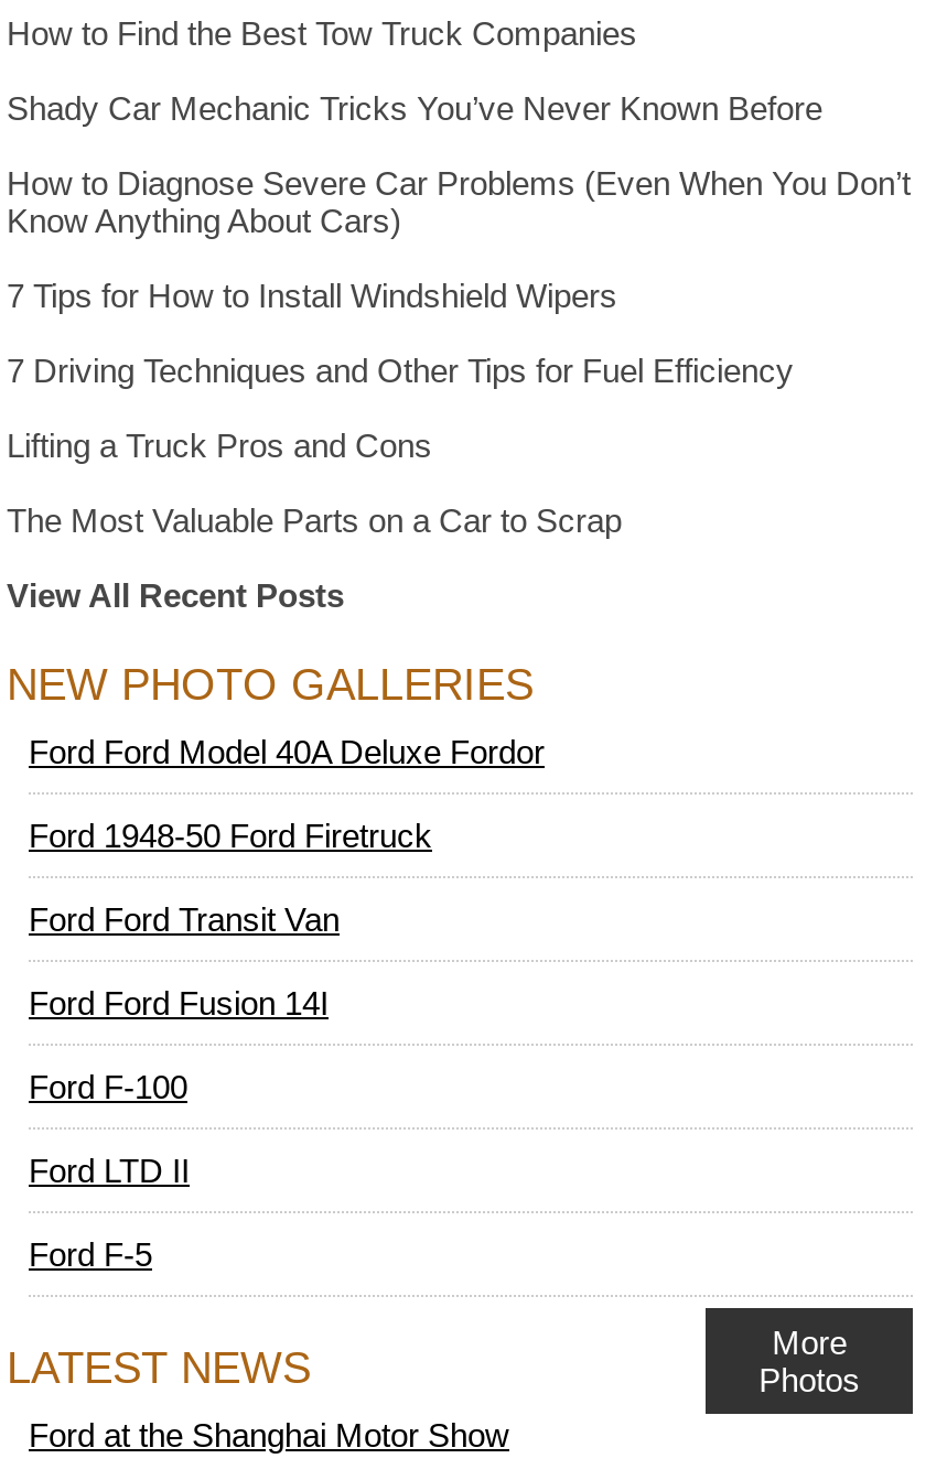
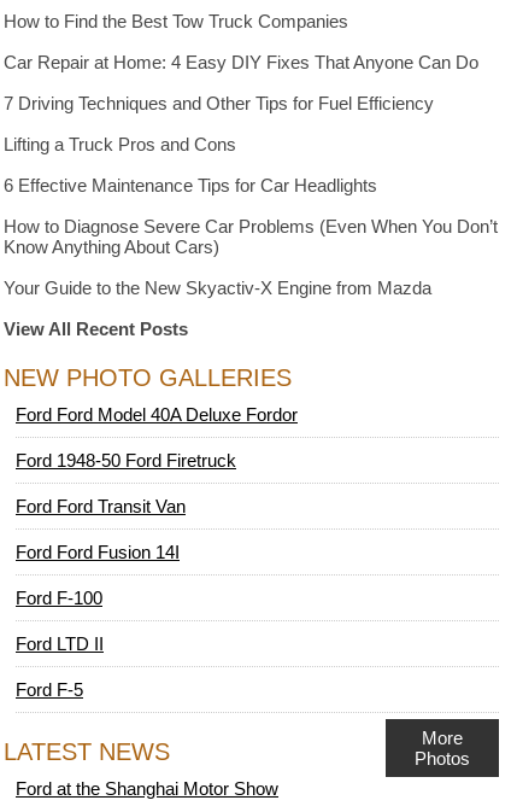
[7,89,822,314] Shady Car Mechanic Tricks You’ve Never Known Before | 7 Tips for How to Install Windshield Wipers -> [4,52,478,72] Car Repair at Home: 4 Easy DIY Fixes That Anyone Can Do
moved [7,164,911,239] -> [4,216,498,257]: How to Diagnose Severe Car Problems (Even When You Don’t | Know Anything About Cars)
moved [7,352,794,464] -> [4,93,434,154]: 7 Driving Techniques and Other Tips for Fuel Efficiency | Lifting a Truck Pros and Cons
[7,501,622,539] The Most Valuable Parts on a Car to Scrap -> [4,175,431,298] 6 Effective Maintenance Tips for Car Headlights | Your Guide to the New Skyactiv-X Engine from Mazda

